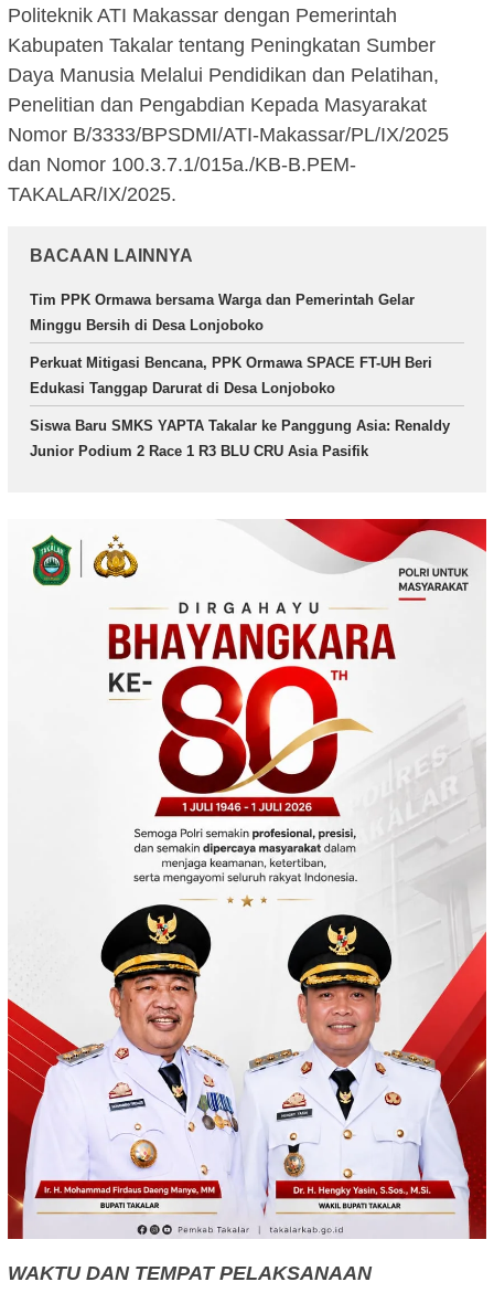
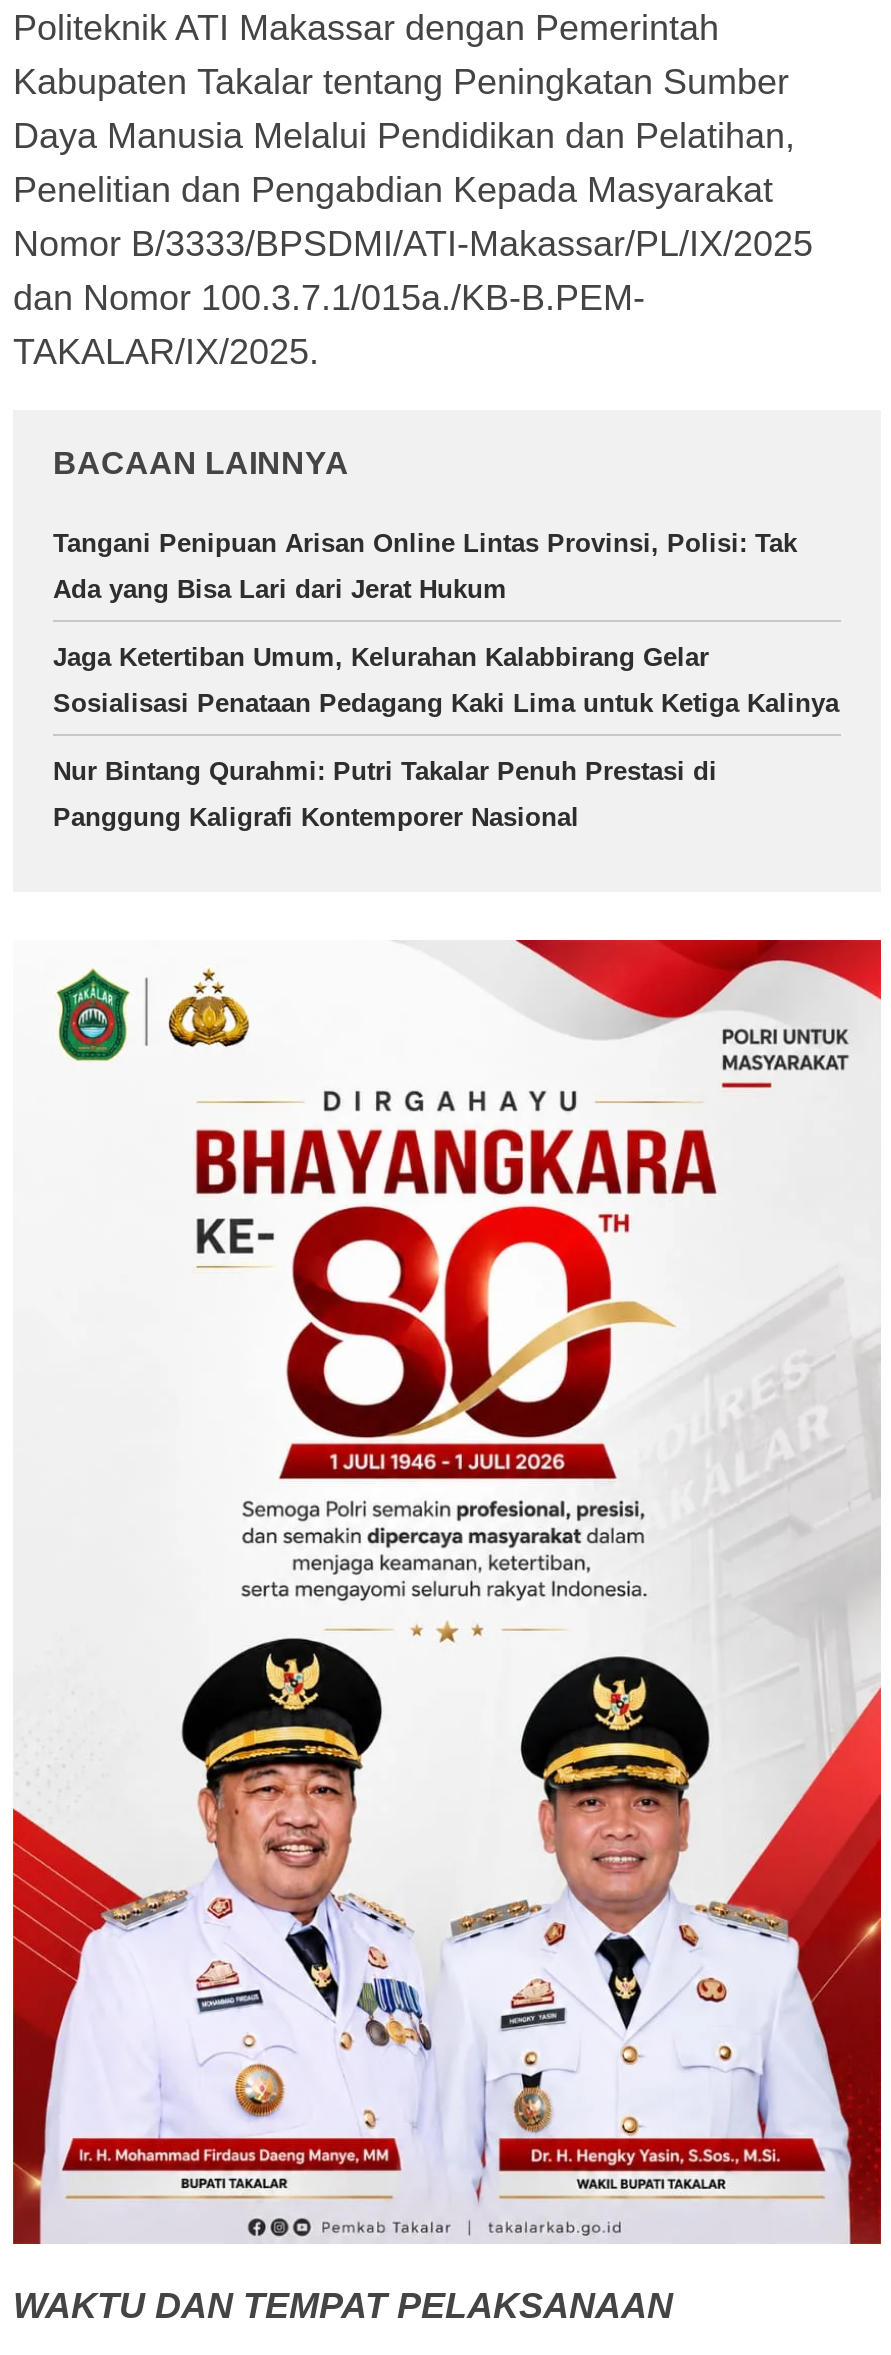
[30,292,415,308] Tim PPK Ormawa bersama Warga dan Pemerintah Gelar -> [53,528,797,558] Tangani Penipuan Arisan Online Lintas Provinsi, Polisi: Tak
[30,317,264,333] Minggu Bersih di Desa Lonjoboko -> [53,574,507,604] Ada yang Bisa Lari dari Jerat Hukum
[30,354,432,371] Perkuat Mitigasi Bencana, PPK Ormawa SPACE FT-UH Beri -> [53,642,709,672] Jaga Ketertiban Umum, Kelurahan Kalabbirang Gelar
[30,380,335,396] Edukasi Tanggap Darurat di Desa Lonjoboko -> [53,688,839,718] Sosialisasi Penataan Pedagang Kaki Lima untuk Ketiga Kalinya
[30,417,450,434] Siswa Baru SMKS YAPTA Takalar ke Panggung Asia: Renaldy -> [53,756,717,786] Nur Bintang Qurahmi: Putri Takalar Penuh Prestasi di
[30,443,368,459] Junior Podium 2 Race 1 R3 BLU CRU Asia Pasifik -> [53,802,579,832] Panggung Kaligrafi Kontemporer Nasional

